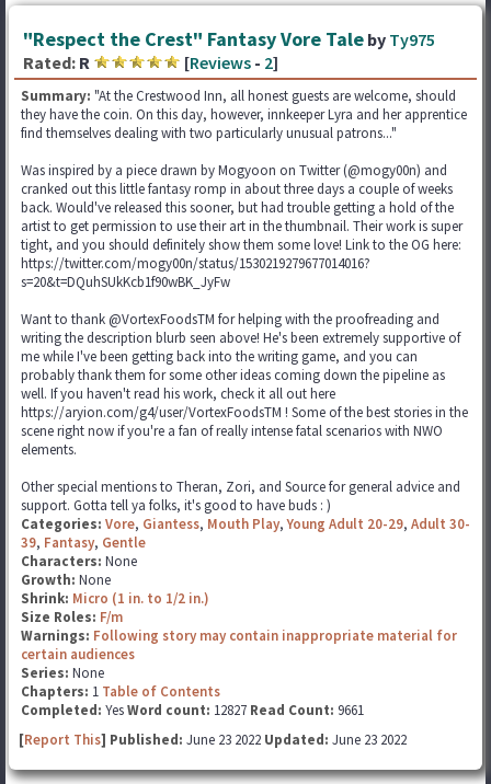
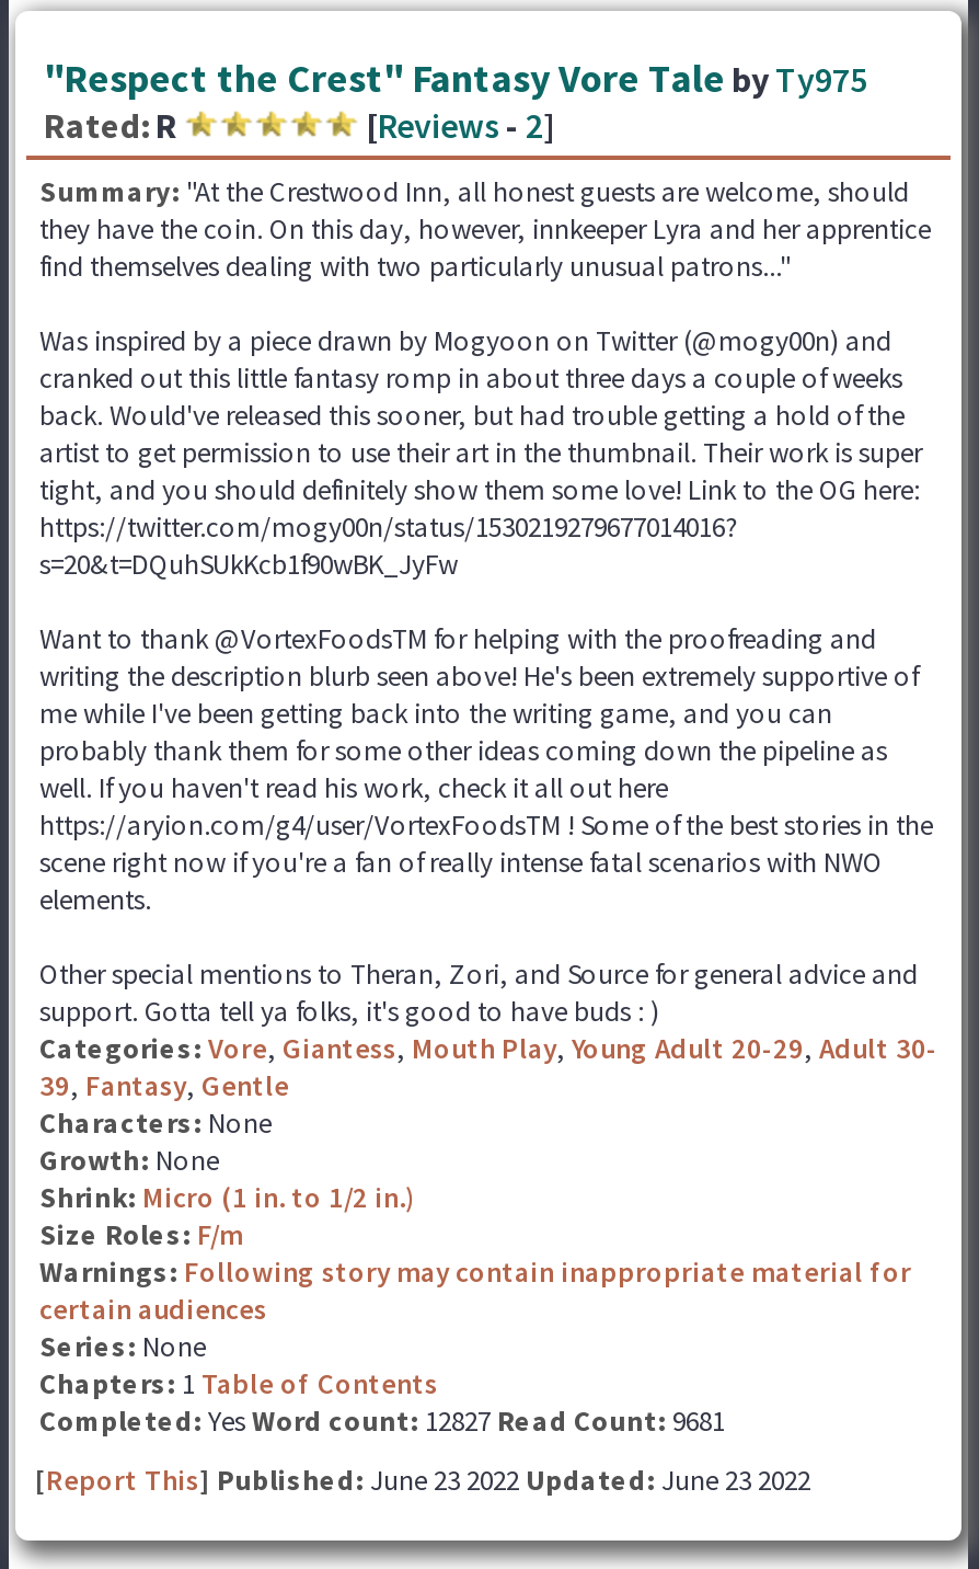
[21,701,364,719] Completed: Yes Word count: 12827 Read Count: 9661 -> [39,1402,725,1440] Completed: Yes Word count: 12827 Read Count: 9681

